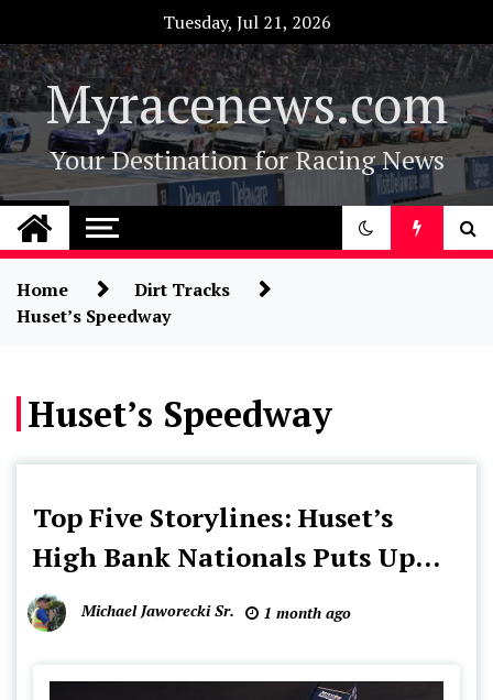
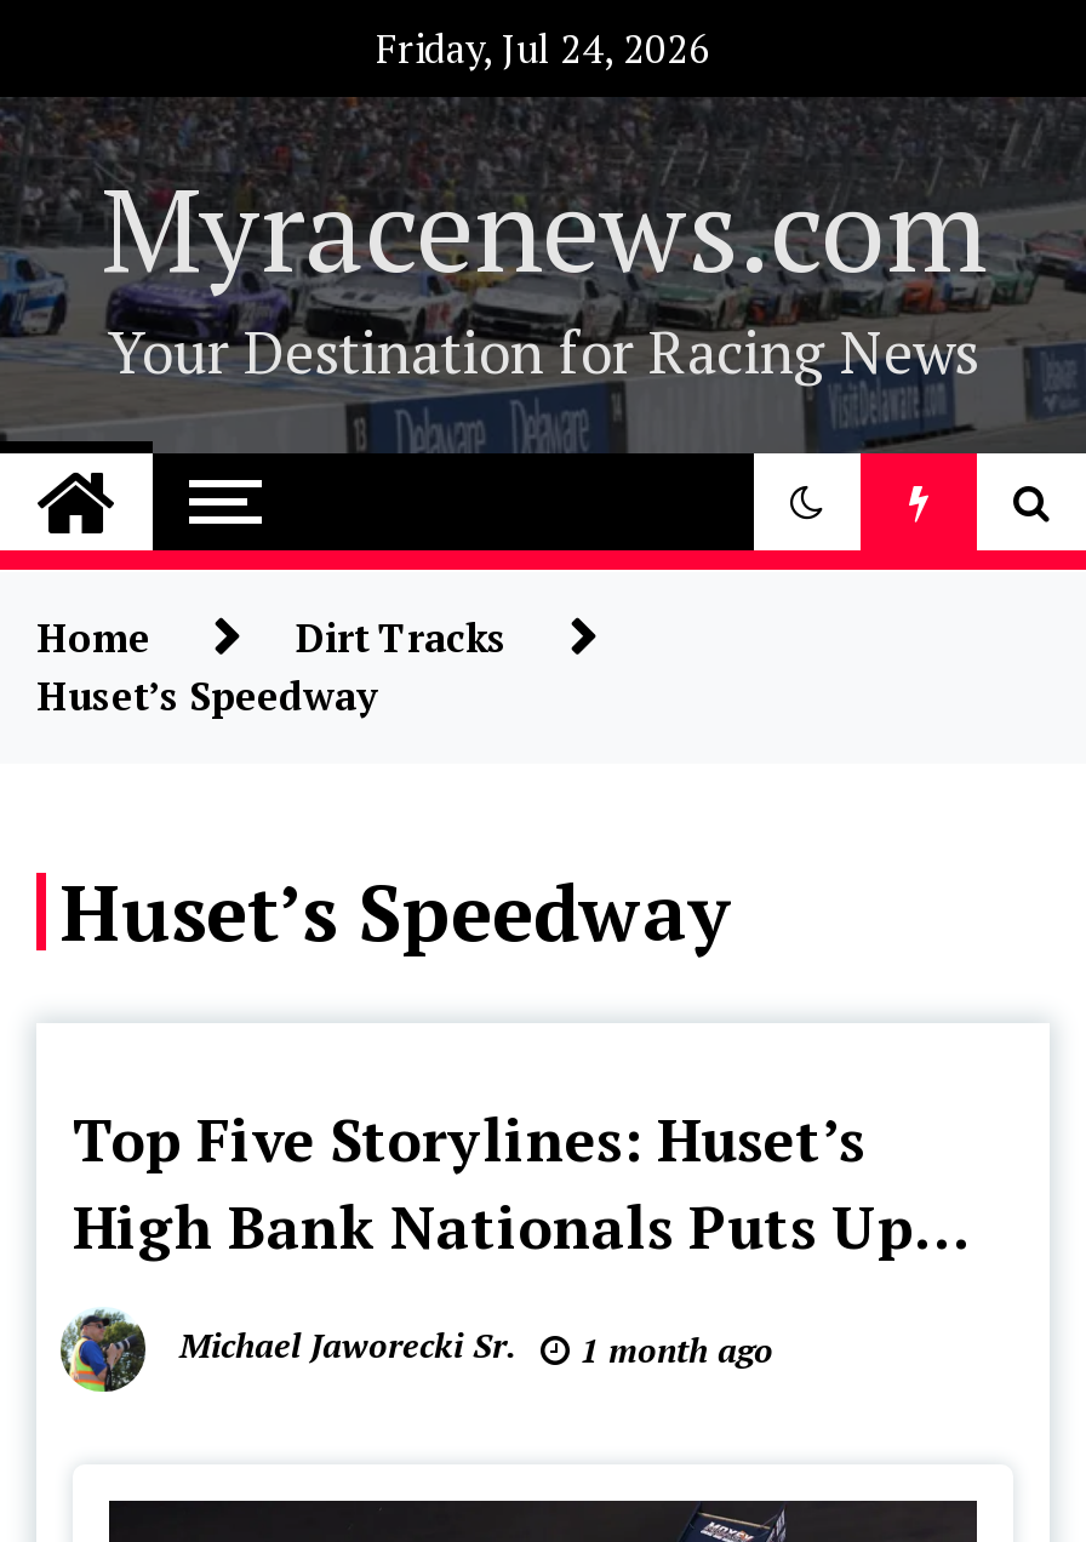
[162,10,331,34] Tuesday, Jul 21, 2026 -> [376,22,710,75] Friday, Jul 24, 2026

